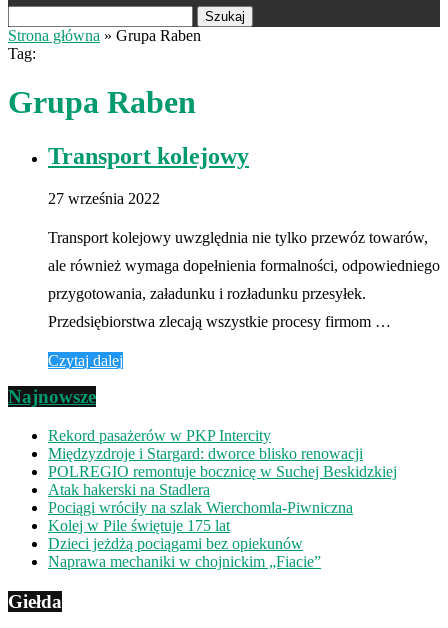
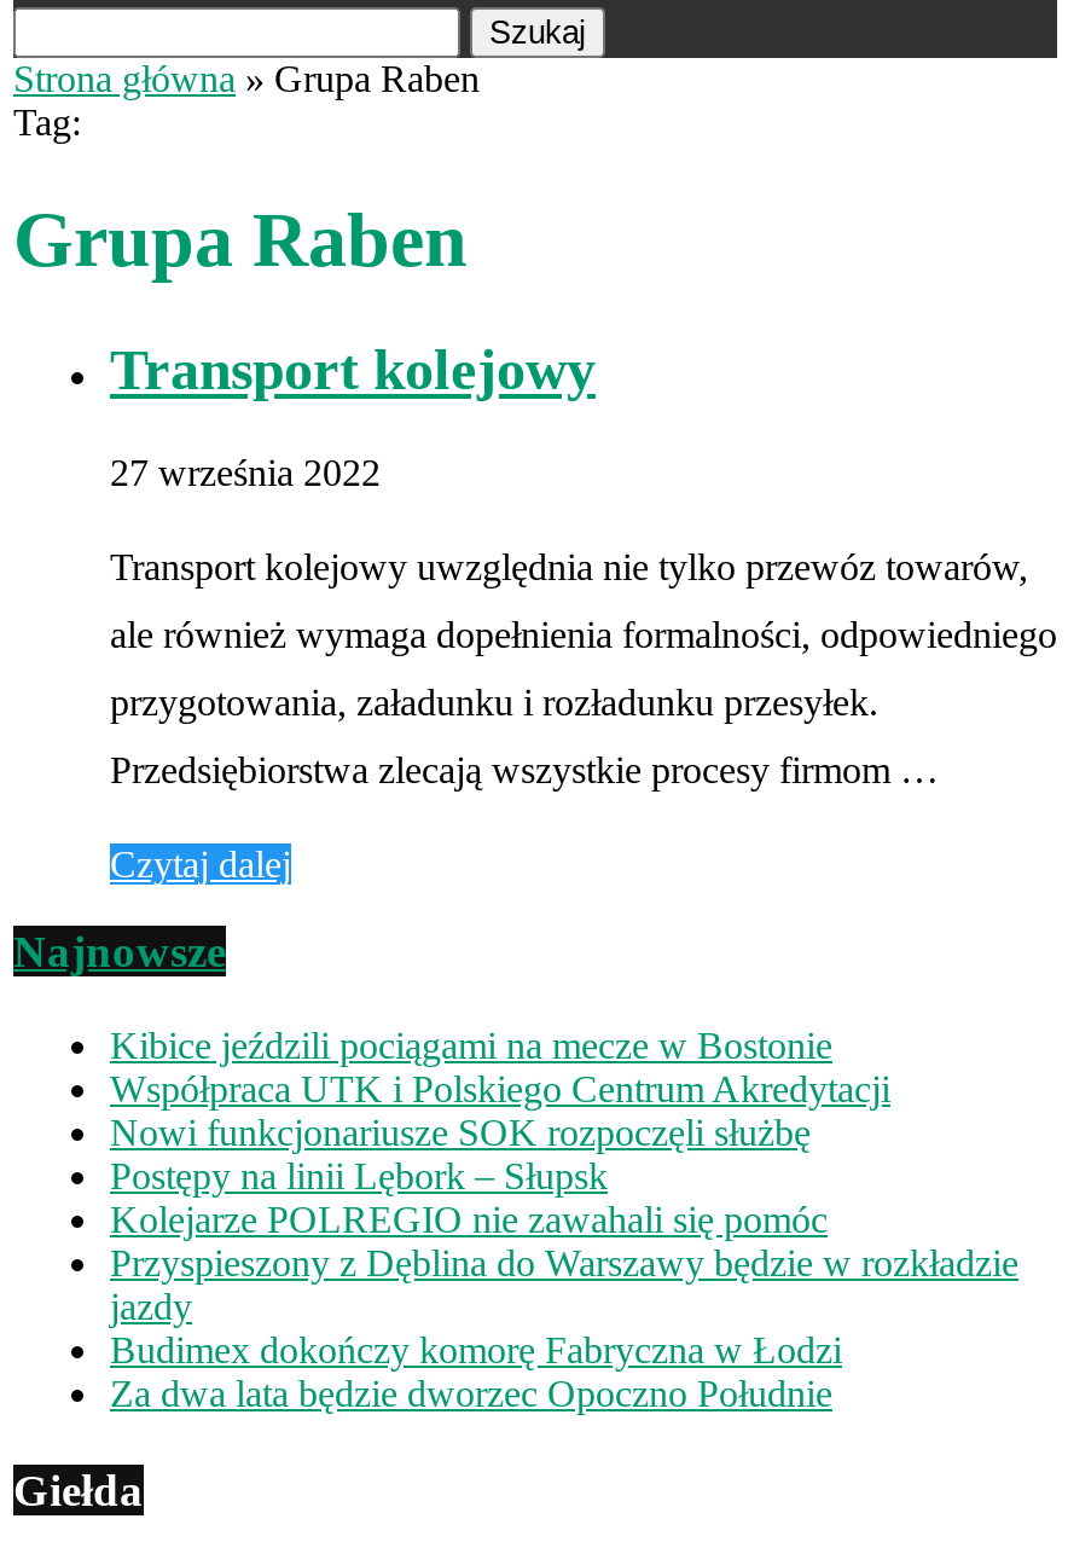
[48,426,397,569] Rekord pasażerów w PKP Intercity | Międzyzdroje i Stargard: dworce blisko renowacji | POLREGIO remontuje bocznicę w Suchej Beskidzkiej | Atak hakerski na Stadlera | Pociągi wróciły na szlak Wierchomla-Piwniczna | Kolej w Pile świętuje 175 lat | Dzieci jeżdżą pociągami bez opiekunów | Naprawa mechaniki w chojnickim „Fiacie” -> [110,1024,1018,1413] Kibice jeździli pociągami na mecze w Bostonie | Współpraca UTK i Polskiego Centrum Akredytacji | Nowi funkcjonariusze SOK rozpoczęli służbę | Postępy na linii Lębork – Słupsk | Kolejarze POLREGIO nie zawahali się pomóc | Przyspieszony z Dęblina do Warszawy będzie w rozkładzie | jazdy | Budimex dokończy komorę Fabryczna w Łodzi | Za dwa lata będzie dworzec Opoczno Południe

